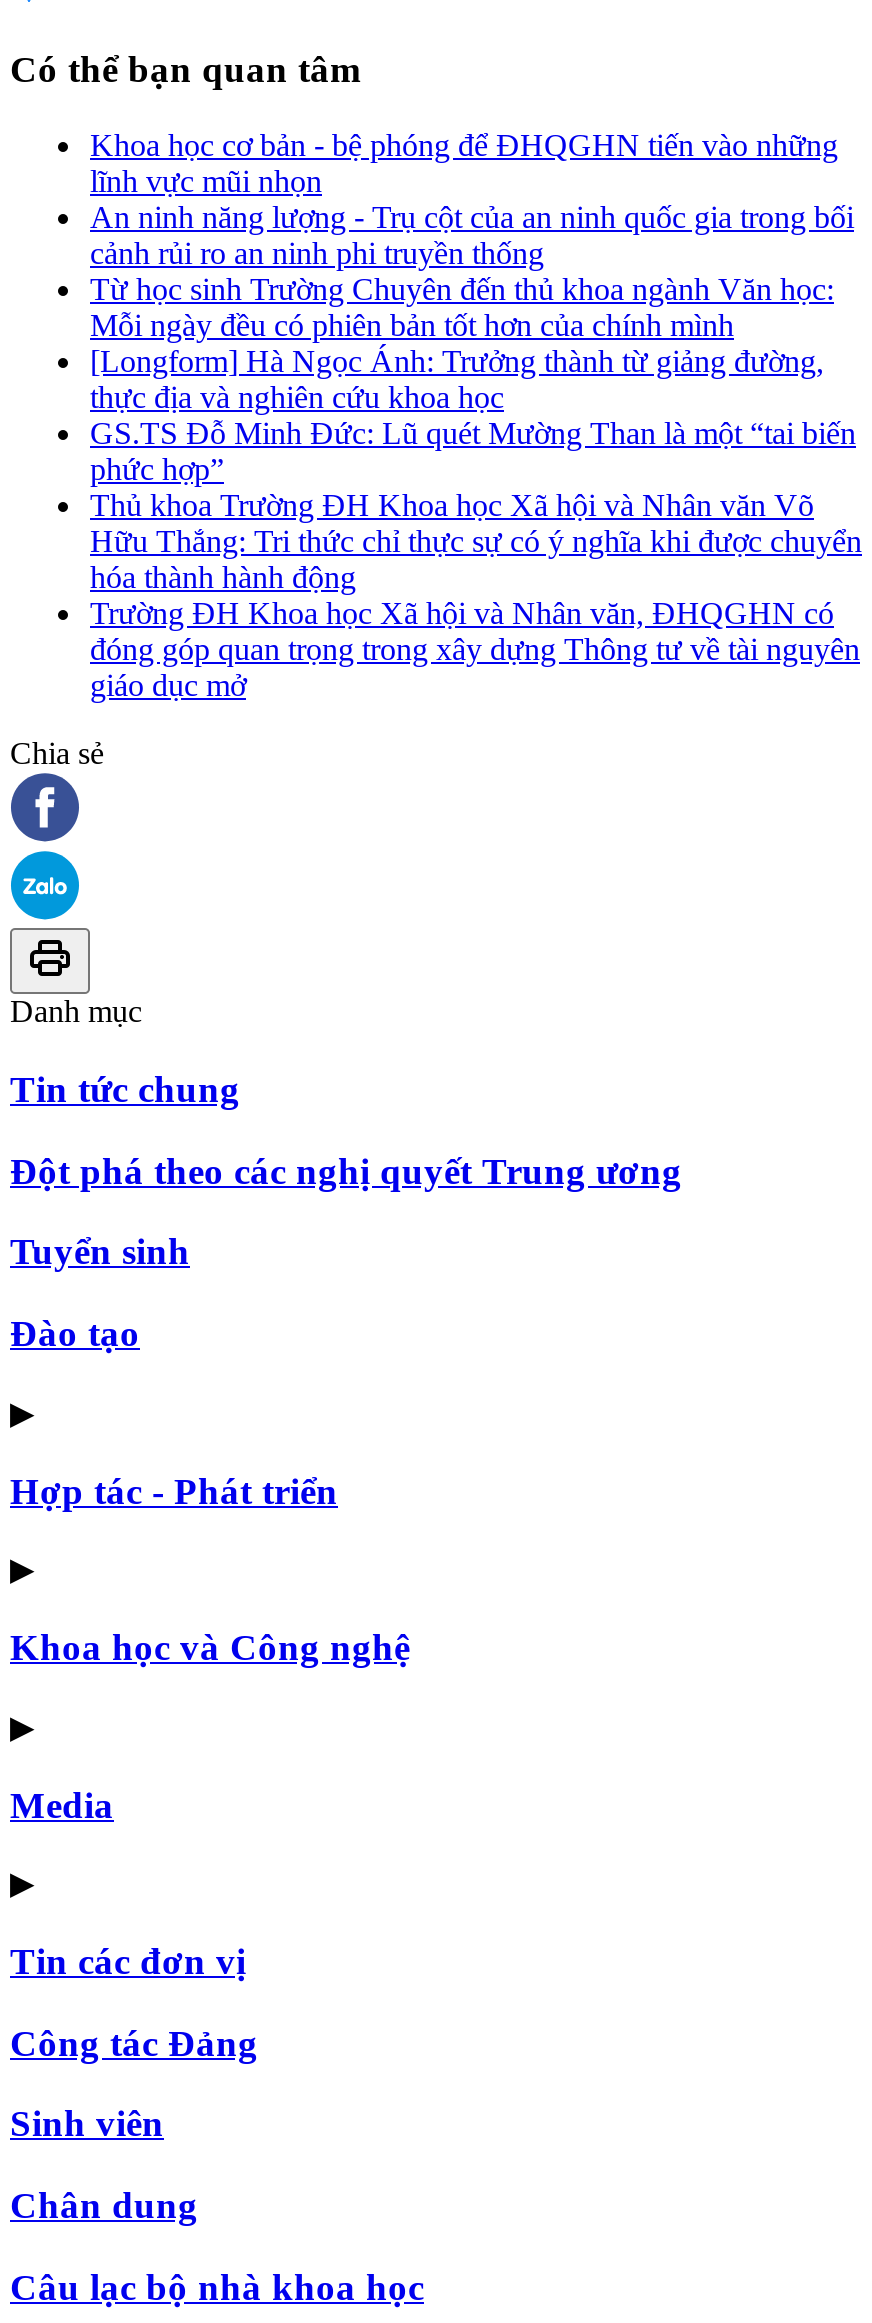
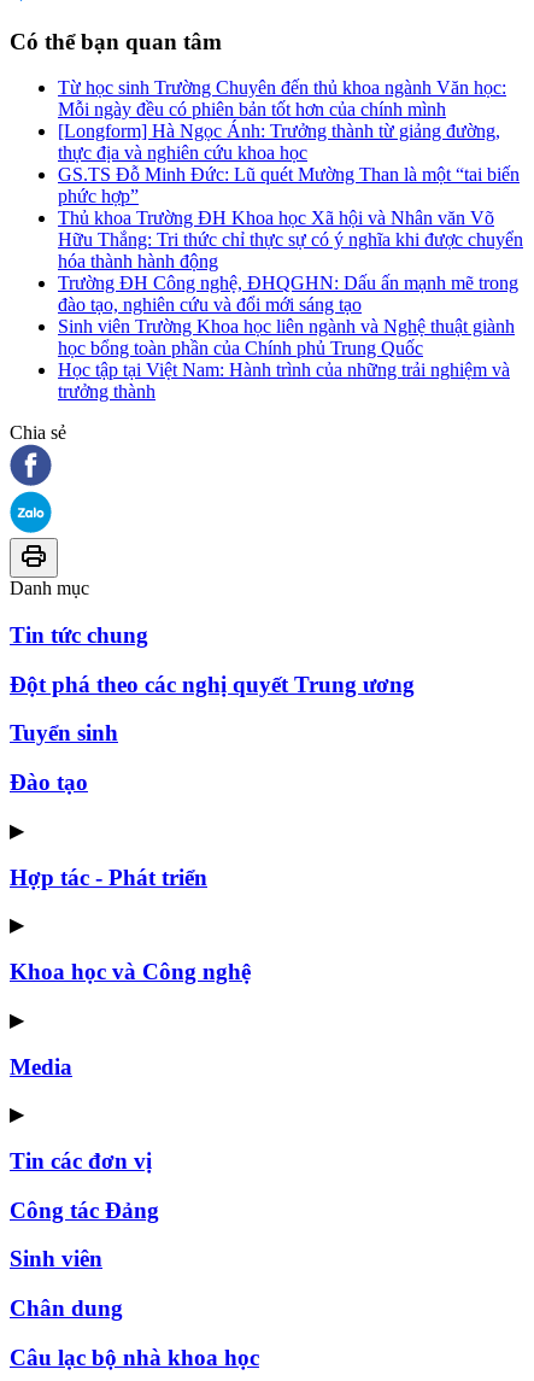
[90,129,854,271] Khoa học cơ bản - bệ phóng để ĐHQGHN tiến vào những | lĩnh vực mũi nhọn | An ninh năng lượng - Trụ cột của an ninh quốc gia trong bối | cảnh rủi ro an ninh phi truyền thống -> none
moved [90,273,862,595] -> [58,78,523,272]: Từ học sinh Trường Chuyên đến thủ khoa ngành Văn học: | Mỗi ngày đều có phiên bản tốt hơn của chính mình | [Longform] Hà Ngọc Ánh: Trưởng thành từ giảng đường, | ... | Hữu Thắng: Tri thức chỉ thực sự có ý nghĩa khi được chuyển | hóa thành hành động
[90,597,860,703] Trường ĐH Khoa học Xã hội và Nhân văn, ĐHQGHN có | đóng góp quan trọng trong xây dựng Thông tư về tài nguyên | giáo dục mở -> [58,273,518,402] Trường ĐH Công nghệ, ĐHQGHN: Dấu ấn mạnh mẽ trong | đào tạo, nghiên cứu và đổi mới sáng tạo | Sinh viên Trường Khoa học liên ngành và Nghệ thuật giành | học bổng toàn phần của Chính phủ Trung Quốc | Học tập tại Việt Nam: Hành trình của những trải nghiệm và | trưởng thành

